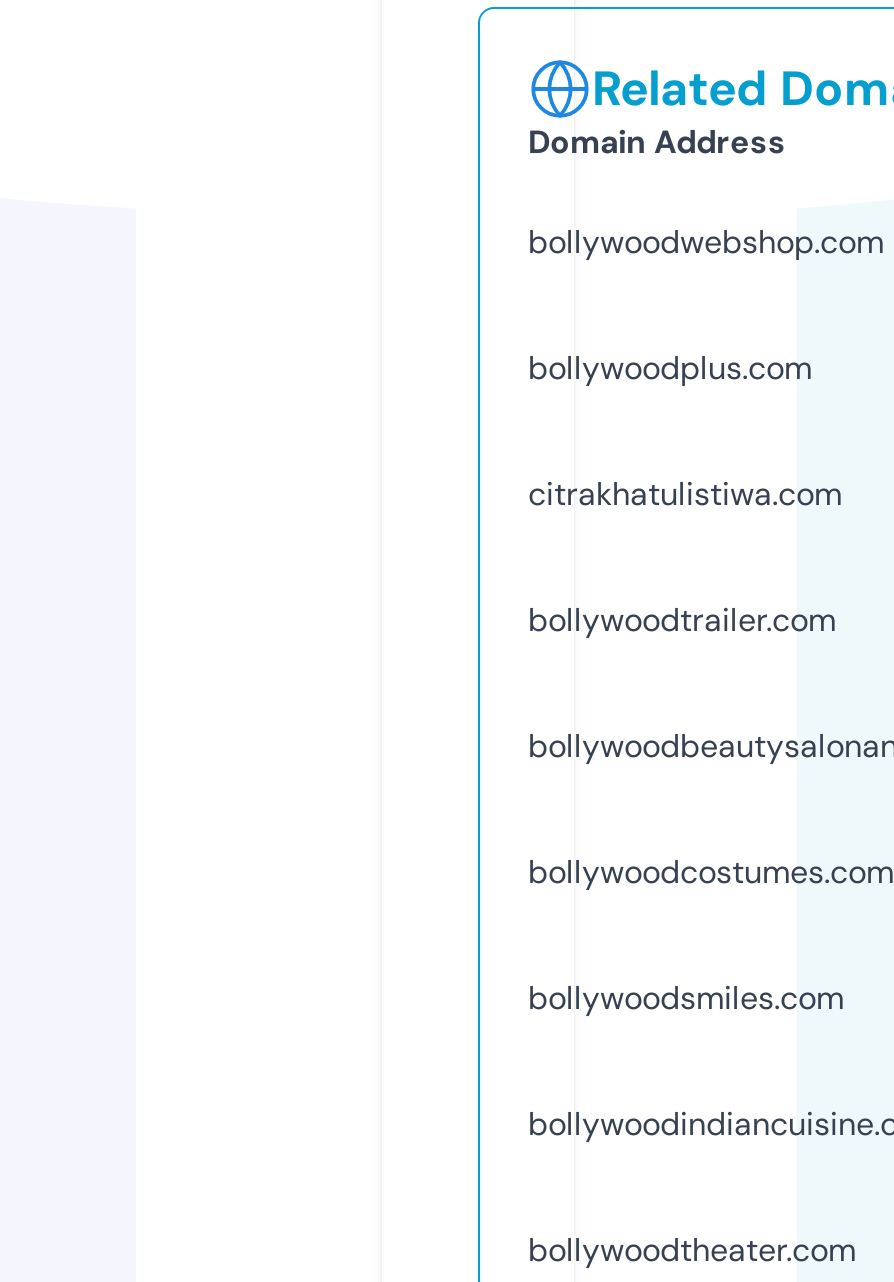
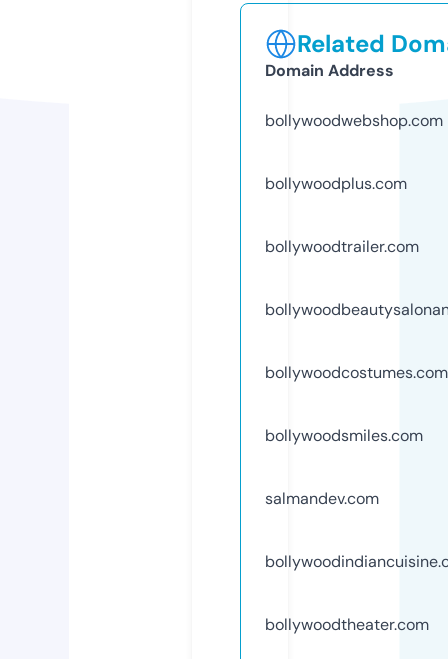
[528,473,842,515] citrakhatulistiwa.com -> none
moved [528,599,894,1019] -> [265,236,448,446]: bollywoodtrailer.com | bollywoodcostumes.com | bollywoodsmiles.com
none -> [265,488,379,509] salmandev.com

